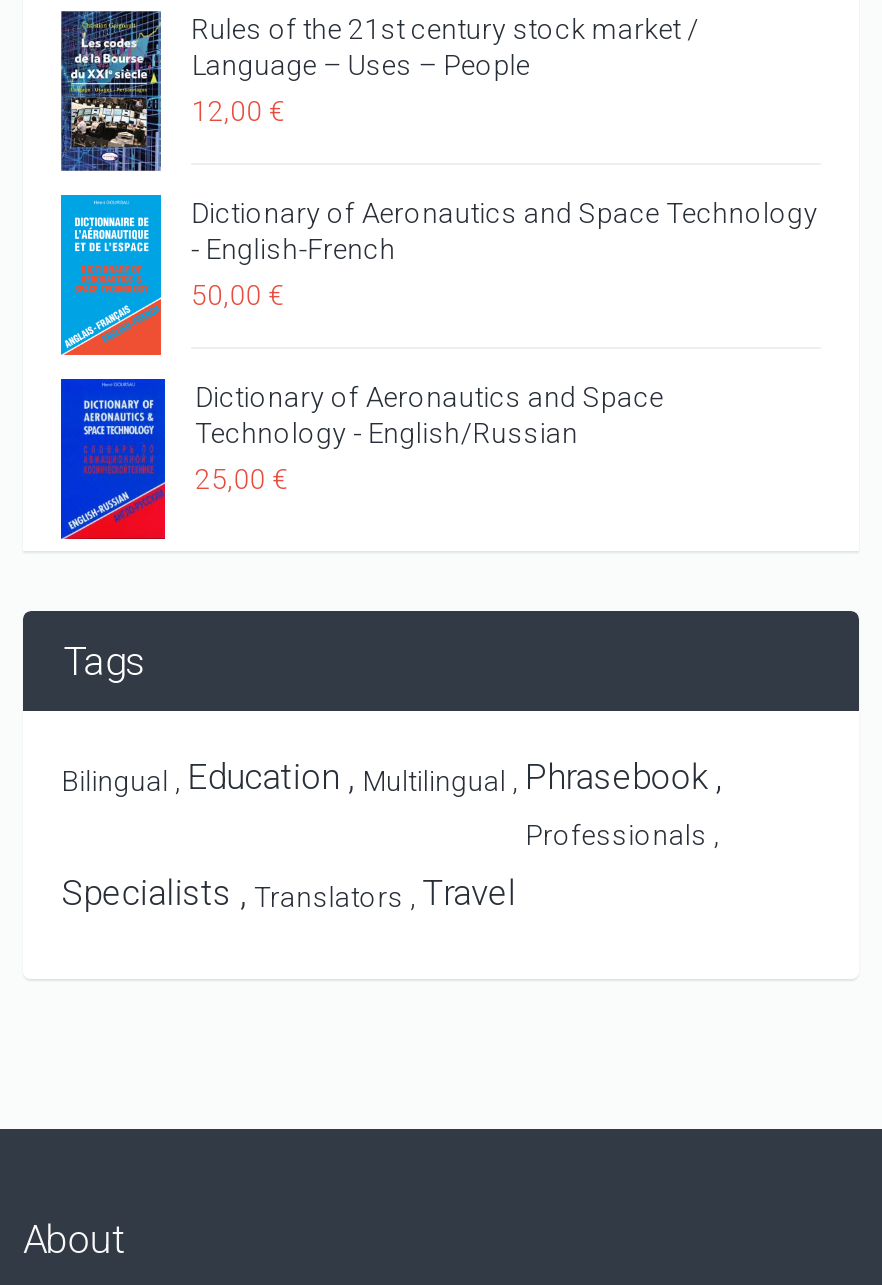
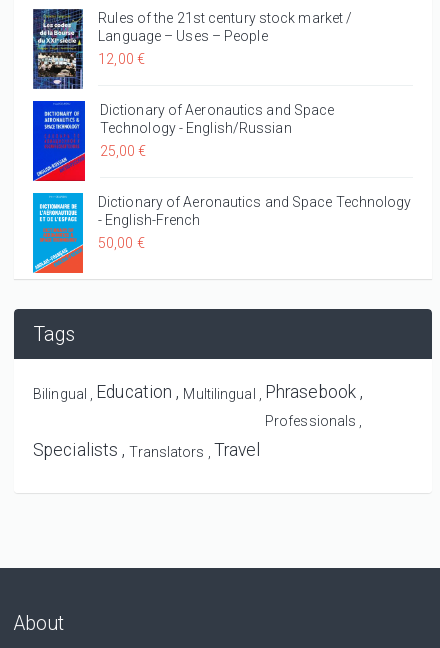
moved [59,193,818,357] -> [32,192,411,274]: [image] | Dictionary of Aeronautics and Space Technology | - English-French | 50,00 €
moved [67,380,664,537] -> [36,102,334,180]: [image] | Dictionary of Aeronautics and Space | Technology - English/Russian | 25,00 €

